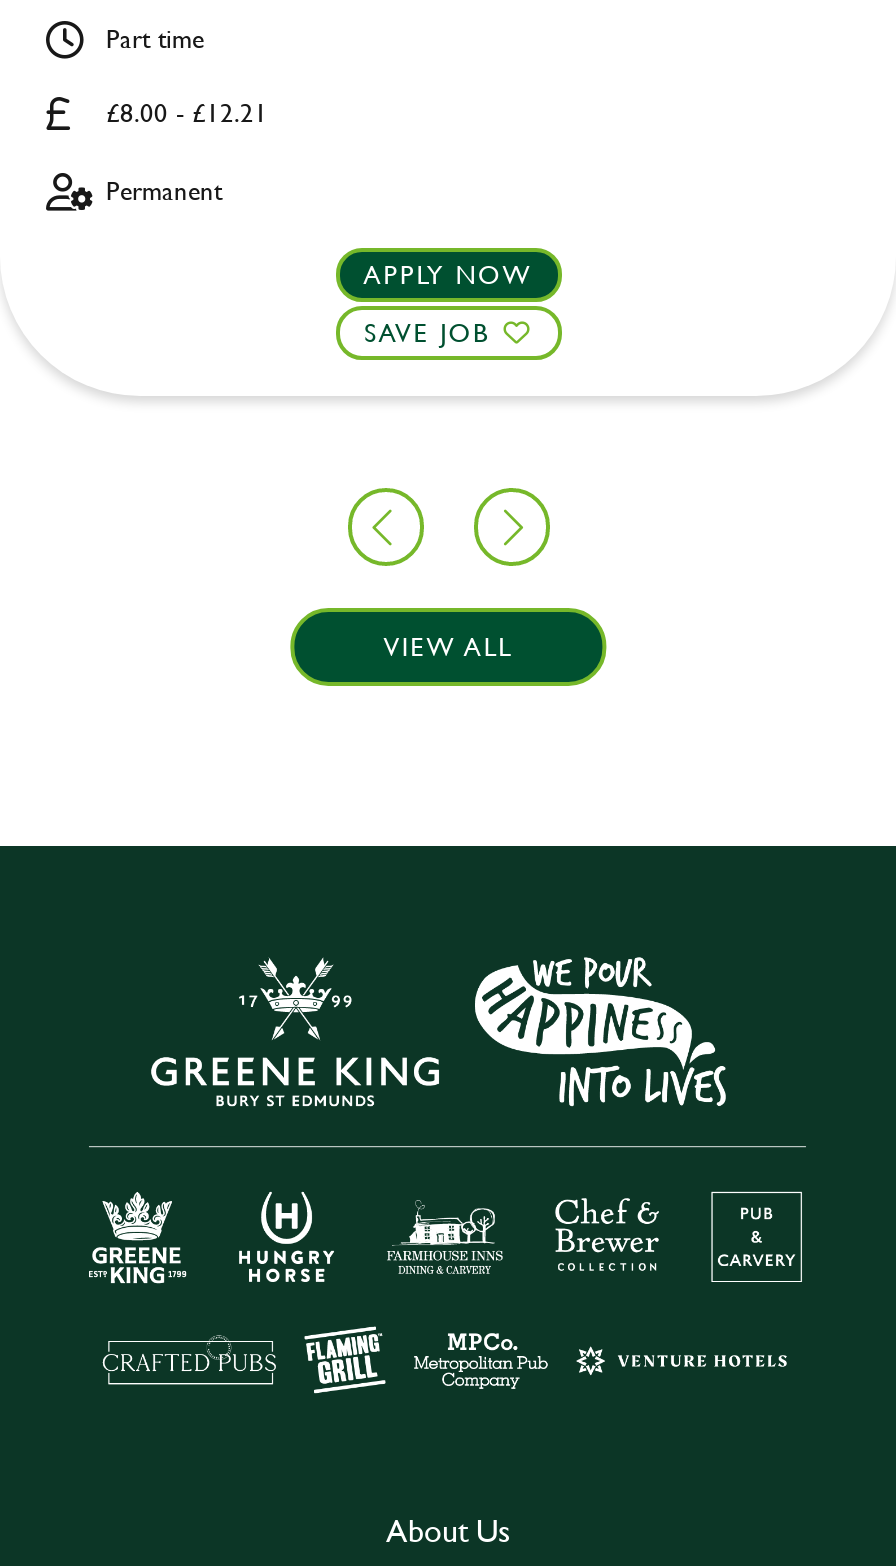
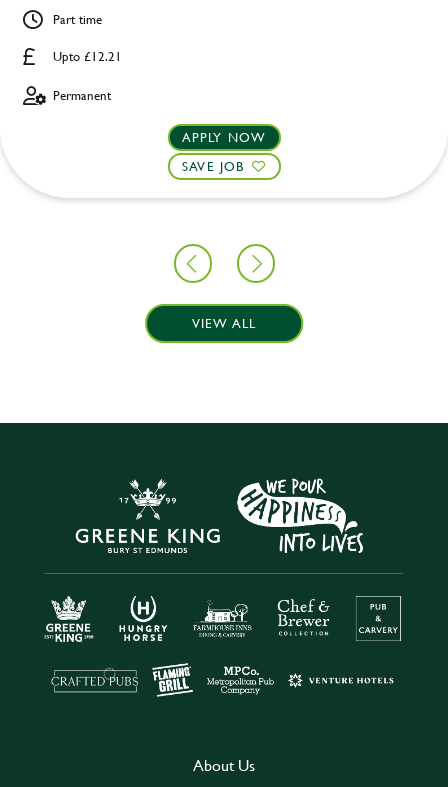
[106,95,268,131] £8.00 - £12.21 -> [53,47,122,65] Upto £12.21

